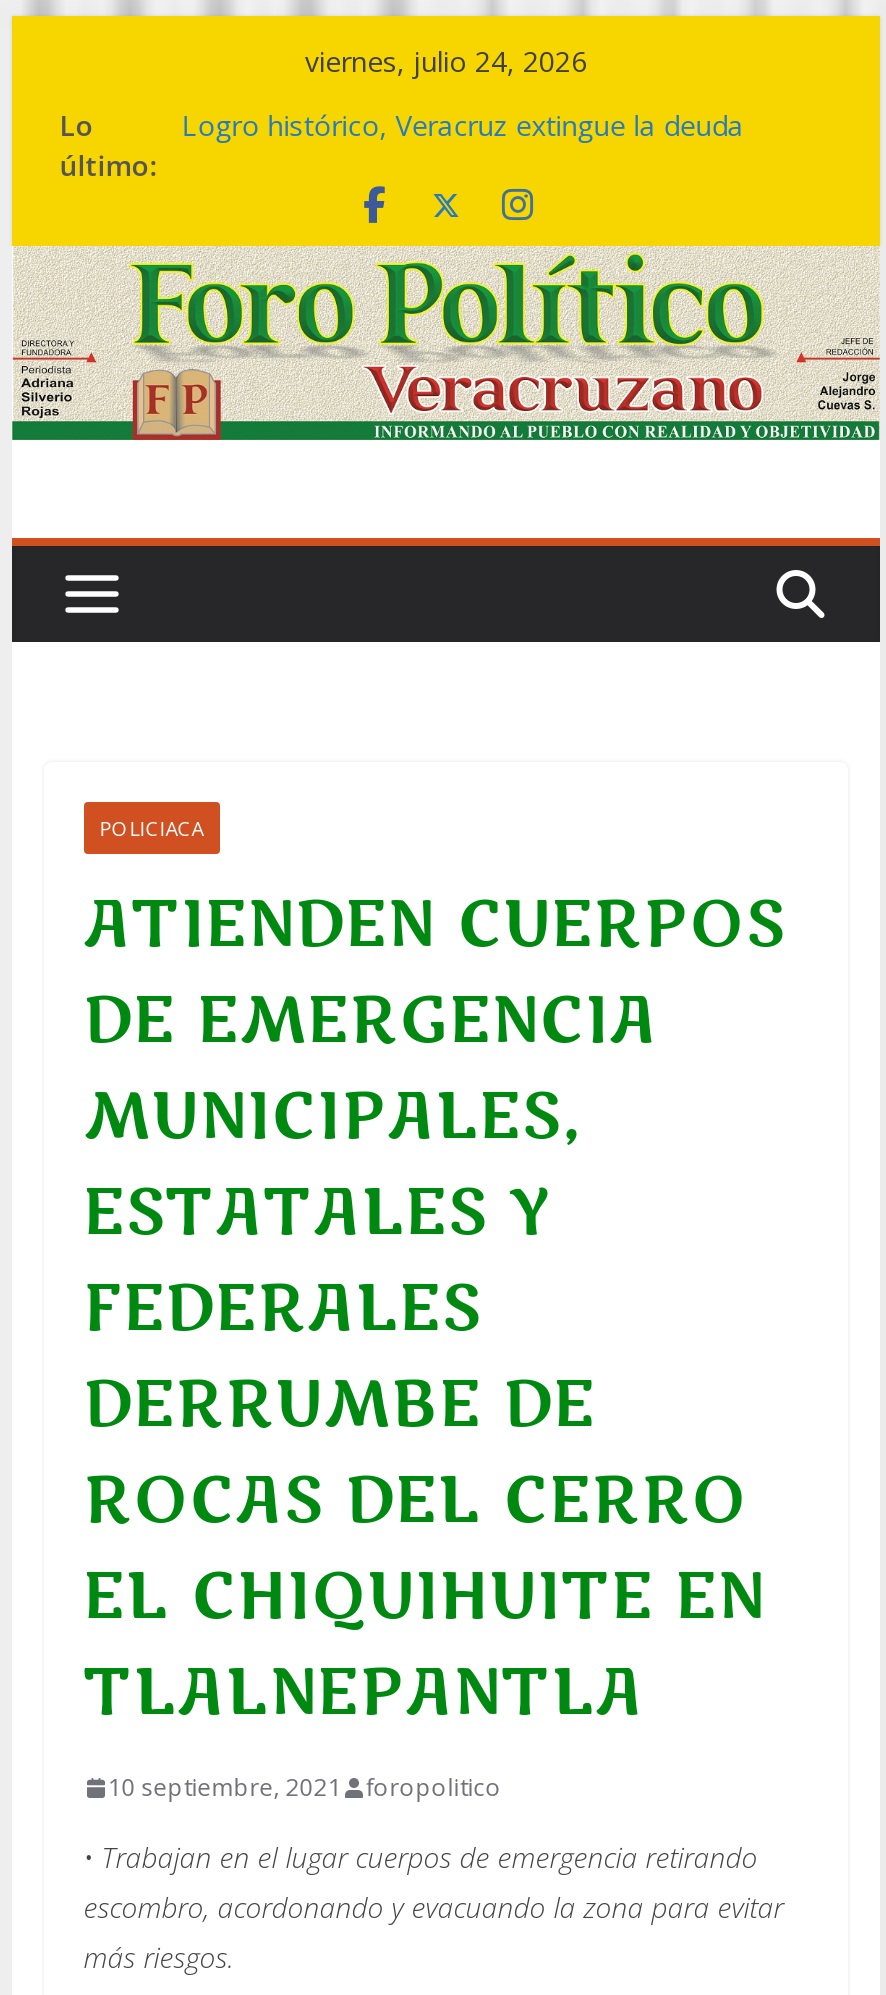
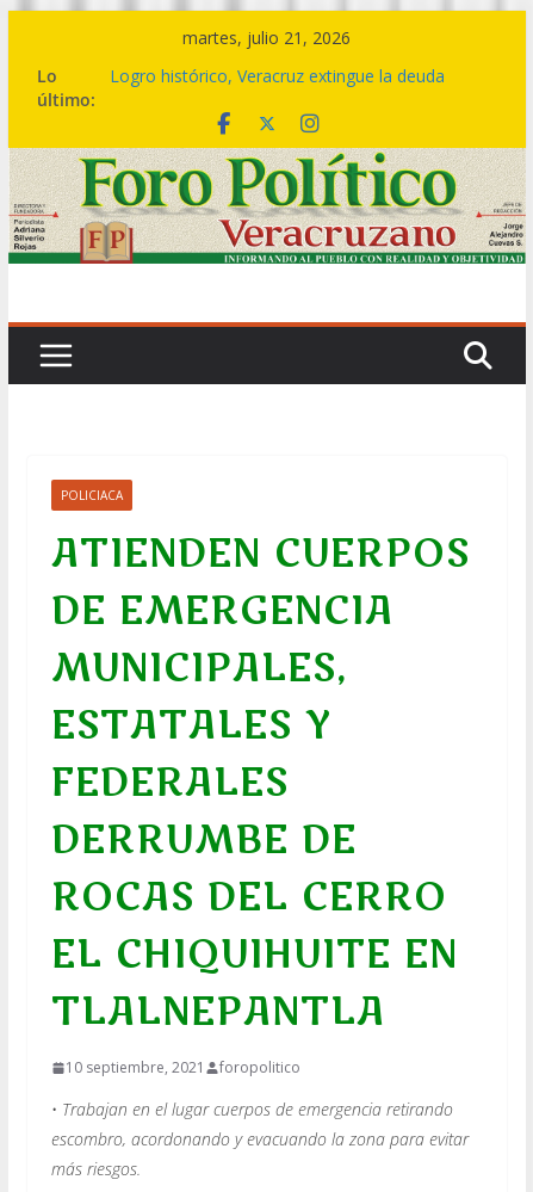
[305,42,587,80] viernes, julio 24, 2026 -> [183,26,351,49] martes, julio 21, 2026

